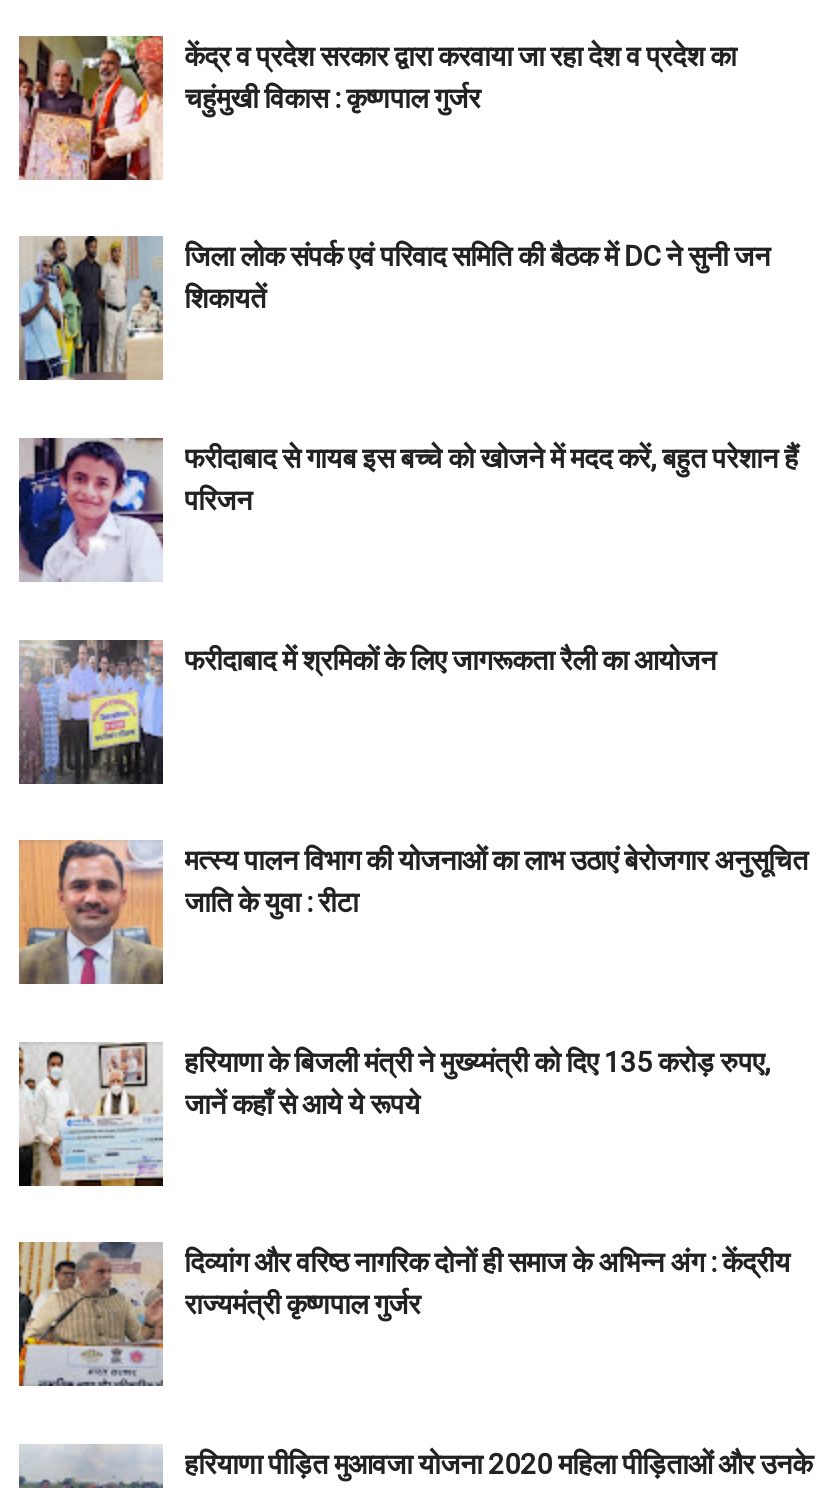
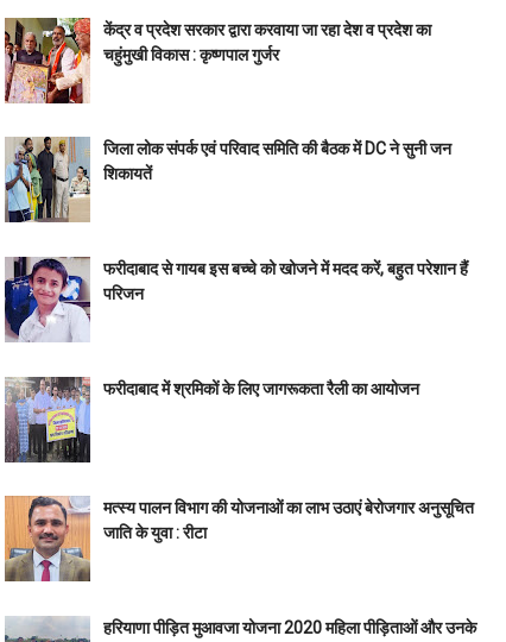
[17,1042,770,1188] [image] | हरियाणा के बिजली मंत्री ने मुख्य्मंत्री को दिए 135 करोड़ रुपए, | जानें कहाँ से आये ये रूपये -> none
[17,1240,790,1388] [image] | दिव्यांग और वरिष्ठ नागरिक दोनों ही समाज के अभिन्न अंग : केंद्रीय | राज्यमंत्री कृष्णपाल गुर्जर -> none

